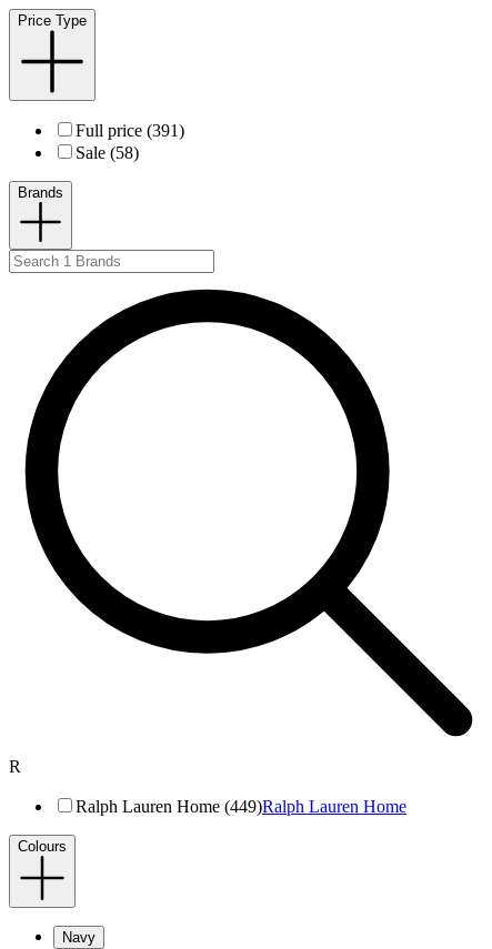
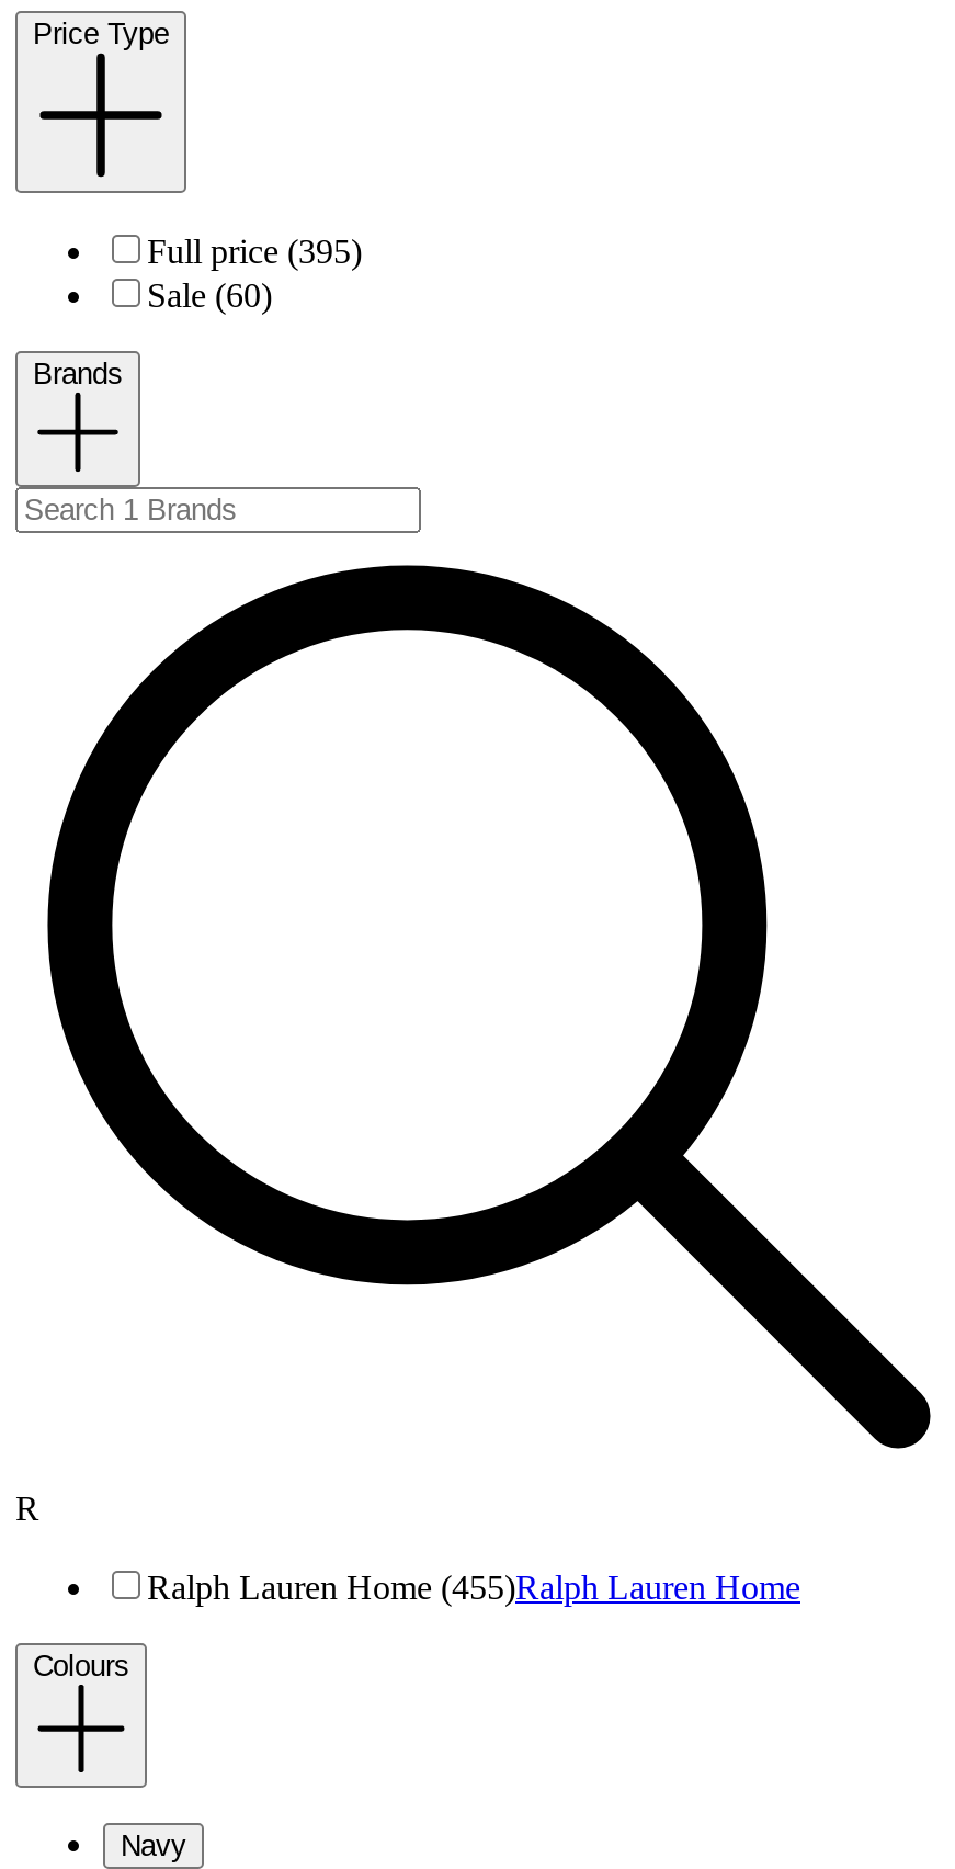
[76,120,184,139] Full price (391) -> [147,231,362,269] Full price (395)
[76,143,139,161] Sale (58) -> [147,275,272,313] Sale (60)
[76,797,406,816] Ralph Lauren Home (449)Ralph Lauren Home -> [147,1569,800,1606] Ralph Lauren Home (455)Ralph Lauren Home

